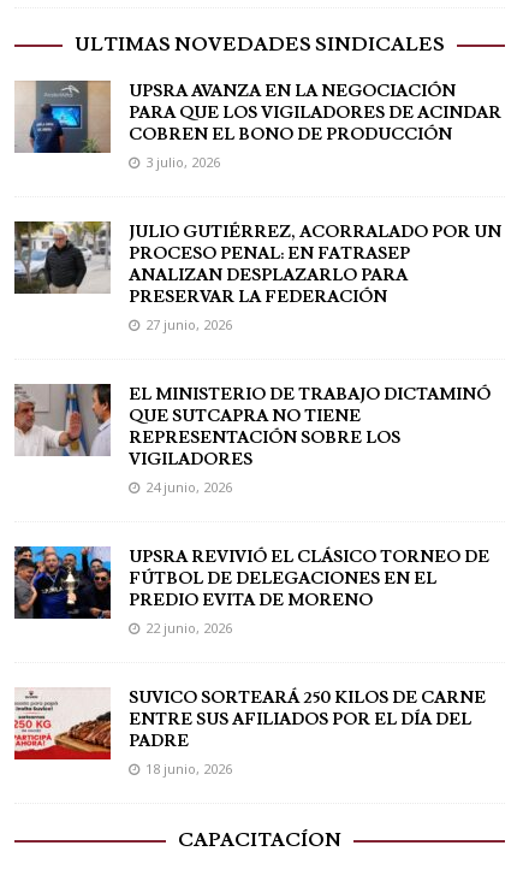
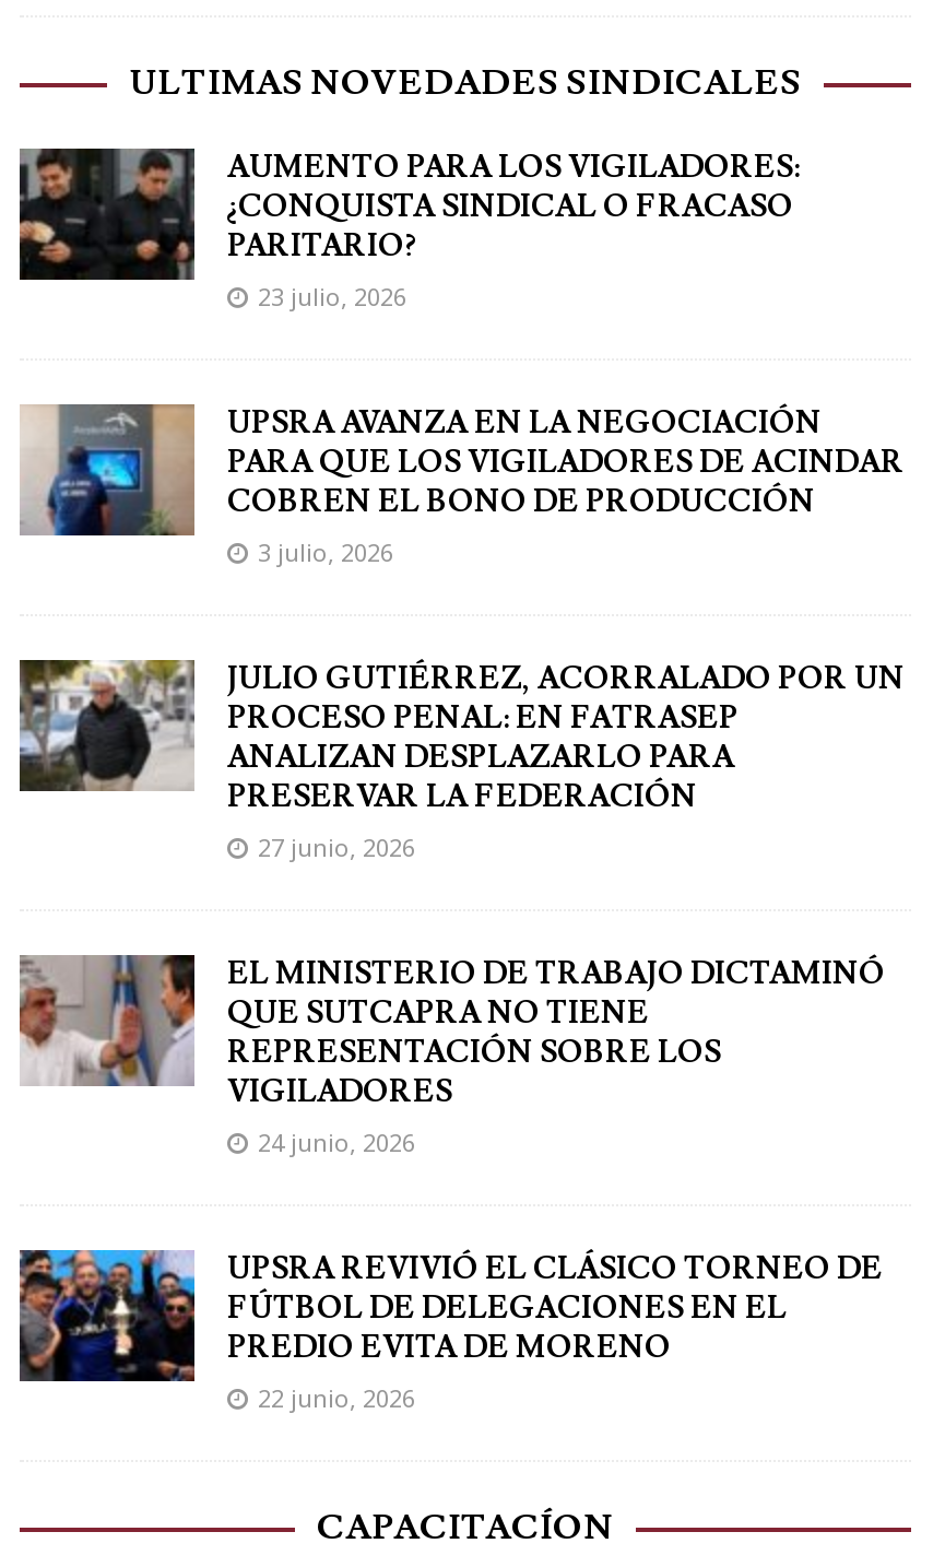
none -> [17,148,800,313] [image] | AUMENTO PARA LOS VIGILADORES: | ¿CONQUISTA SINDICAL O FRACASO | PARITARIO? | 23 julio, 2026
moved [13,78,501,636] -> [17,401,905,1414]: [image] | UPSRA AVANZA EN LA NEGOCIACIÓN | PARA QUE LOS VIGILADORES DE ACINDAR | ... | PREDIO EVITA DE MORENO | 22 junio, 2026
[13,687,486,777] [image] | SUVICO SORTEARÁ 250 KILOS DE CARNE | ENTRE SUS AFILIADOS POR EL DÍA DEL | PADRE | 18 junio, 2026 -> none

